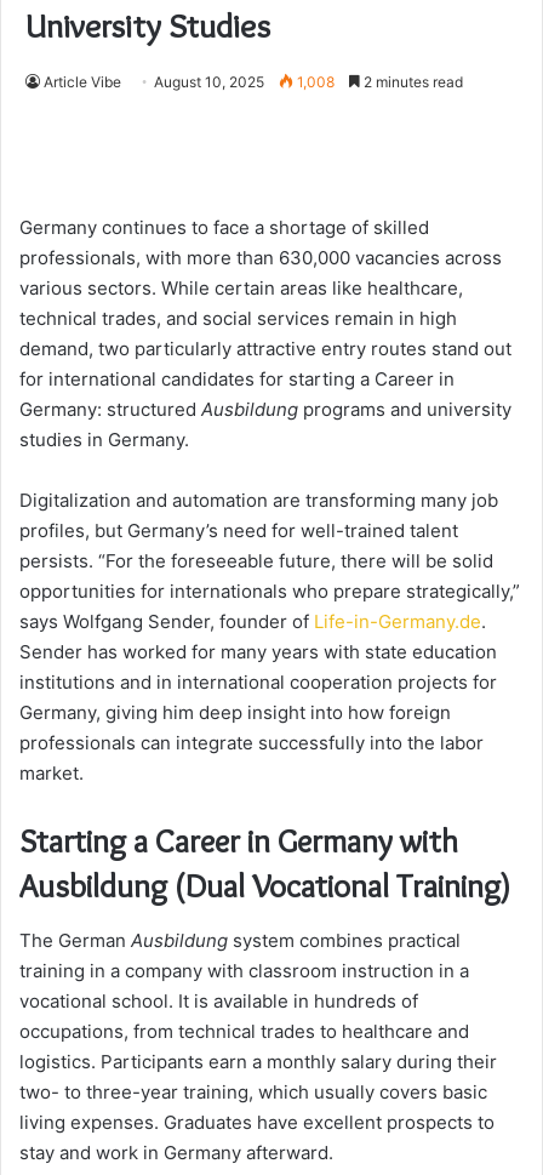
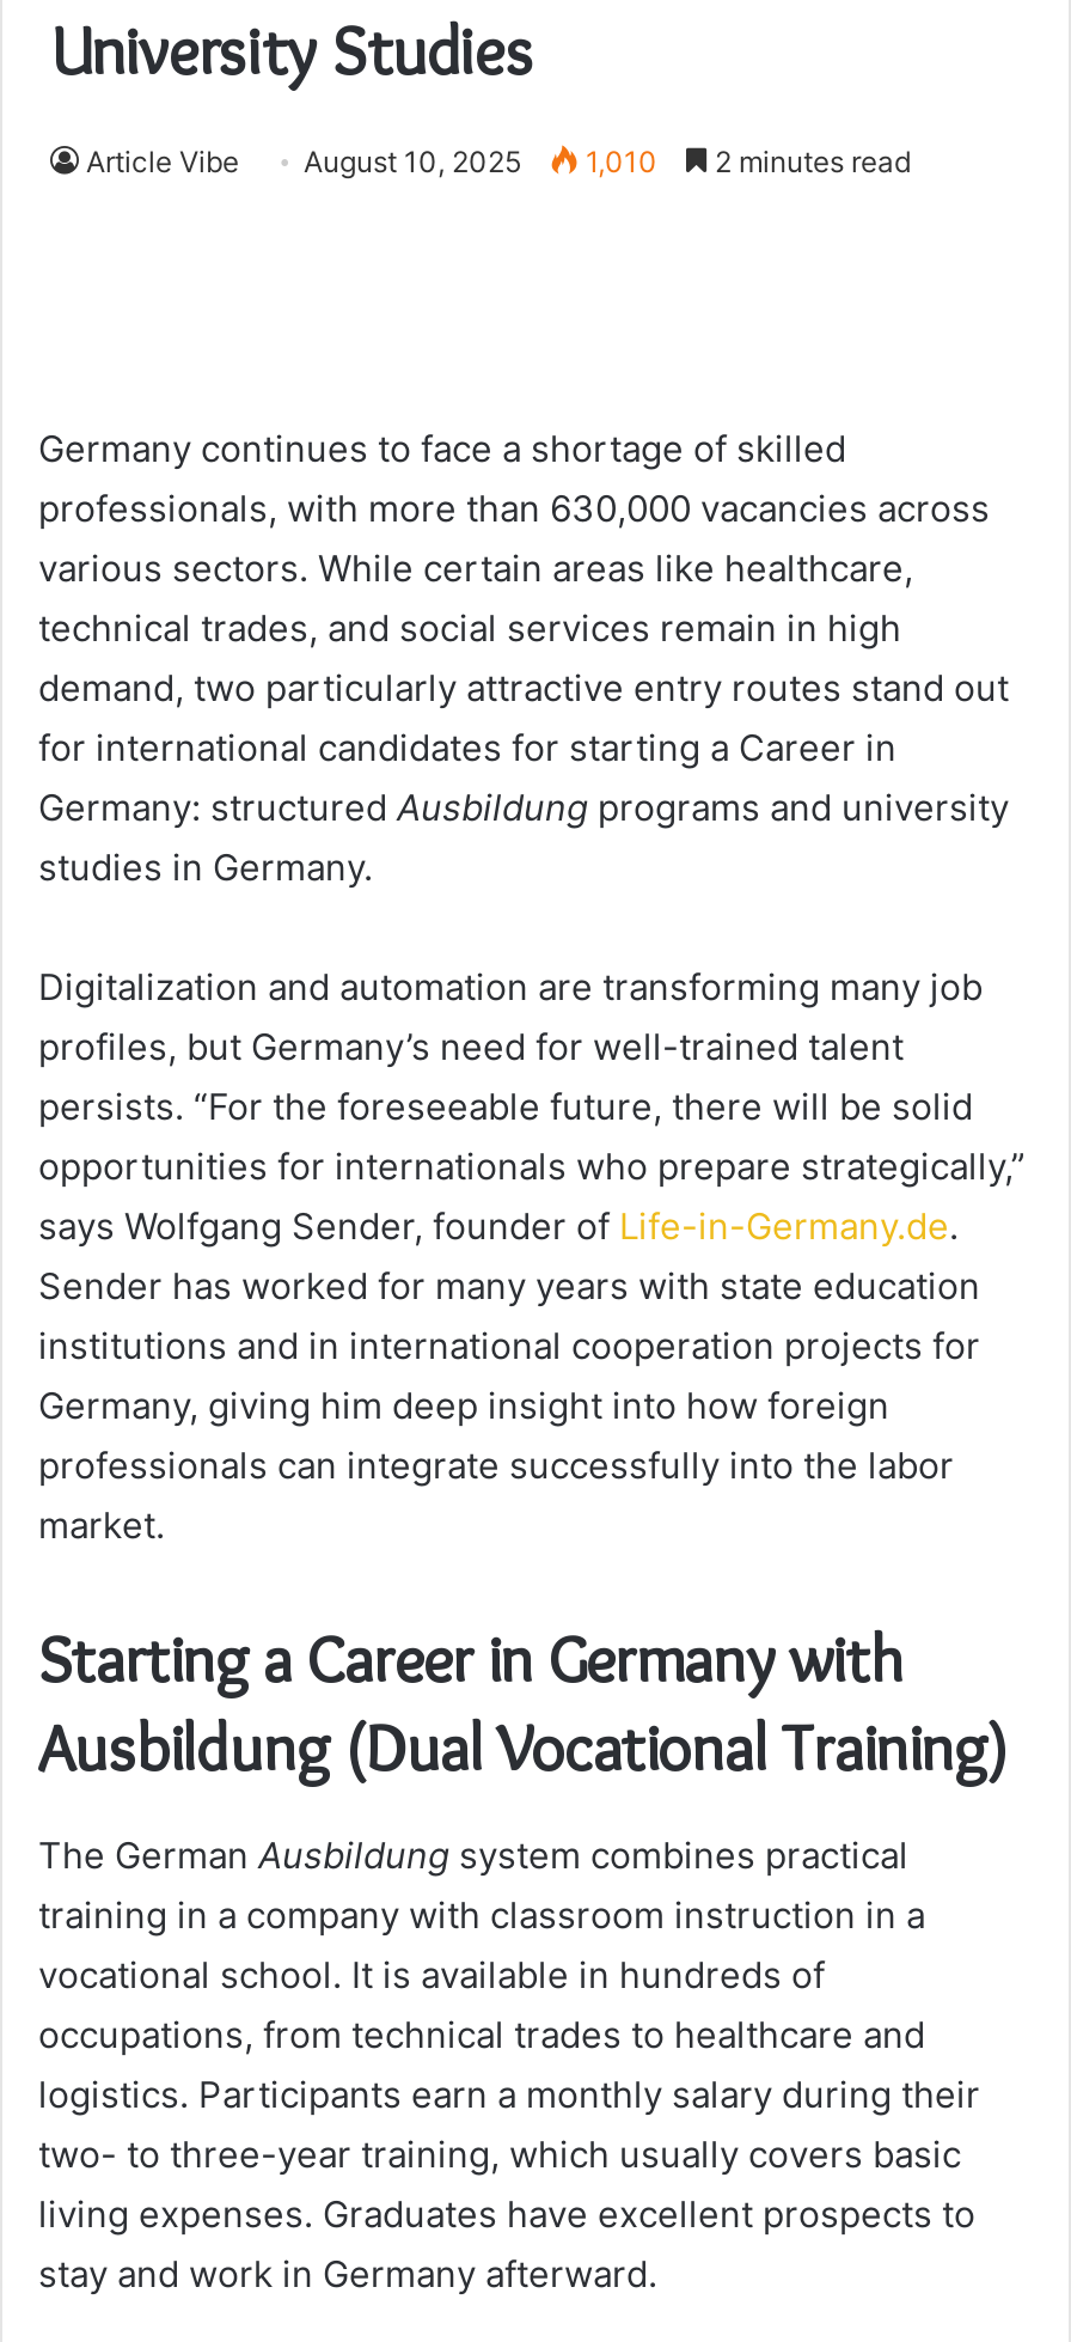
[44,73,463,91] Article Vibe August 10, 2025 1,008 2 minutes read -> [86,144,911,179] Article Vibe August 10, 2025 1,010 2 minutes read

